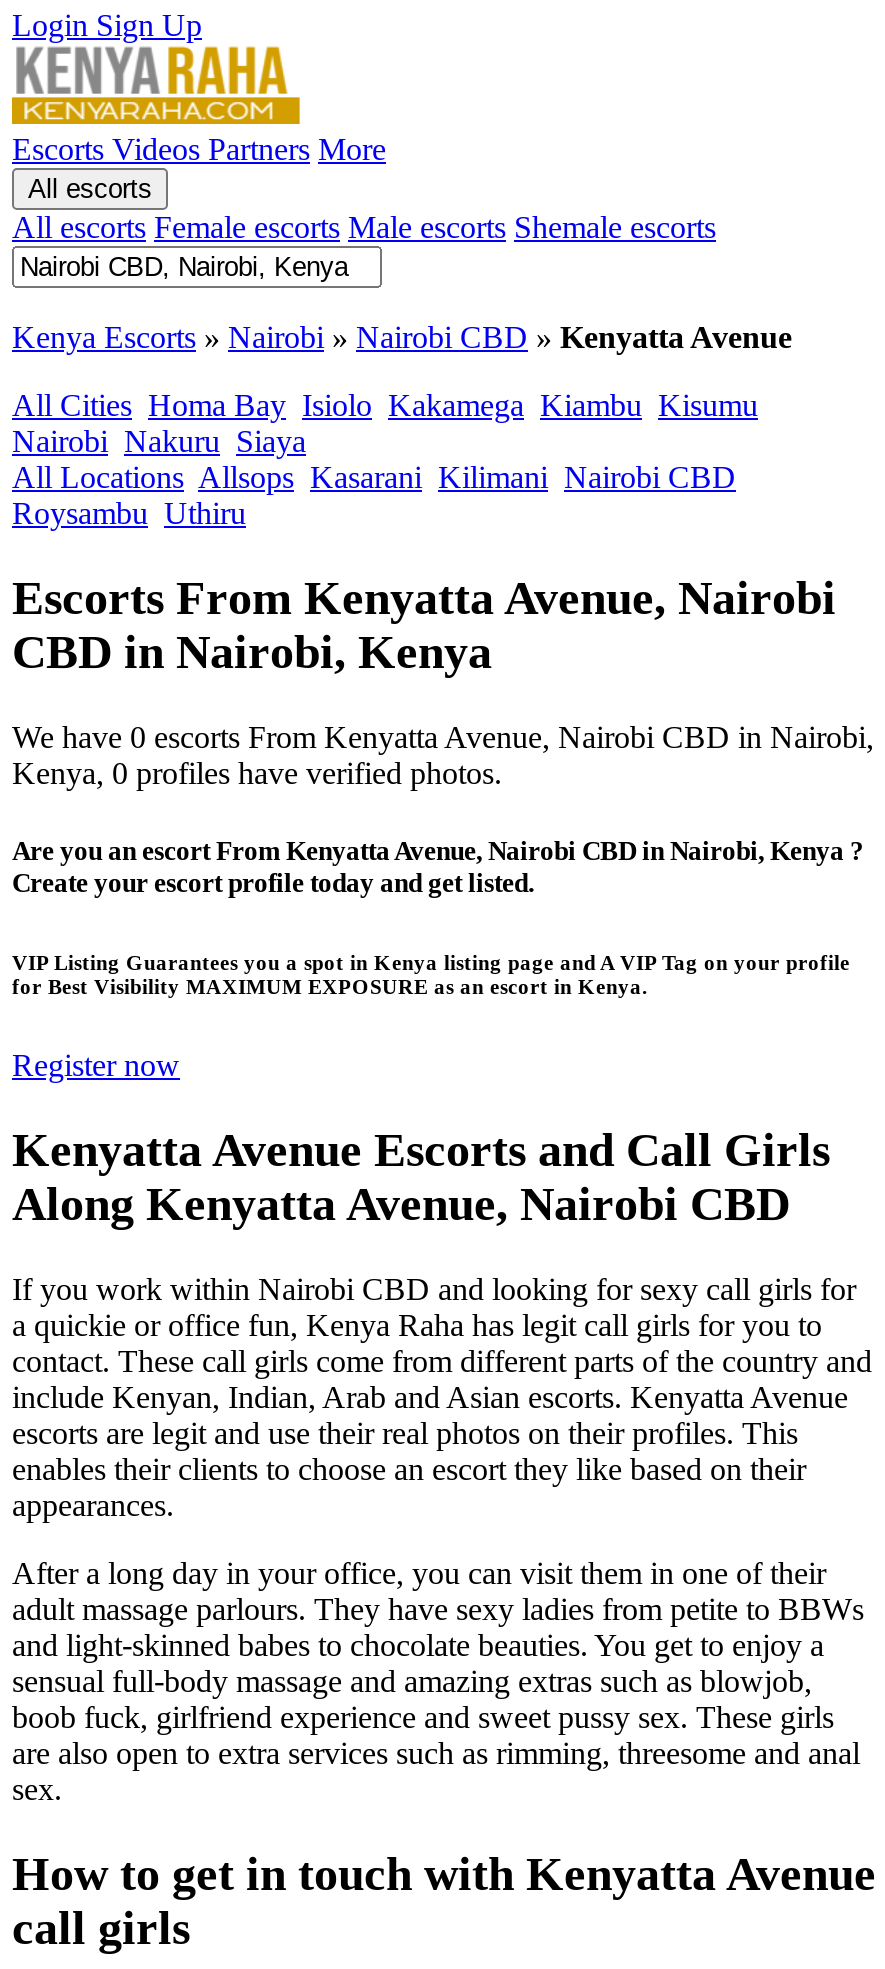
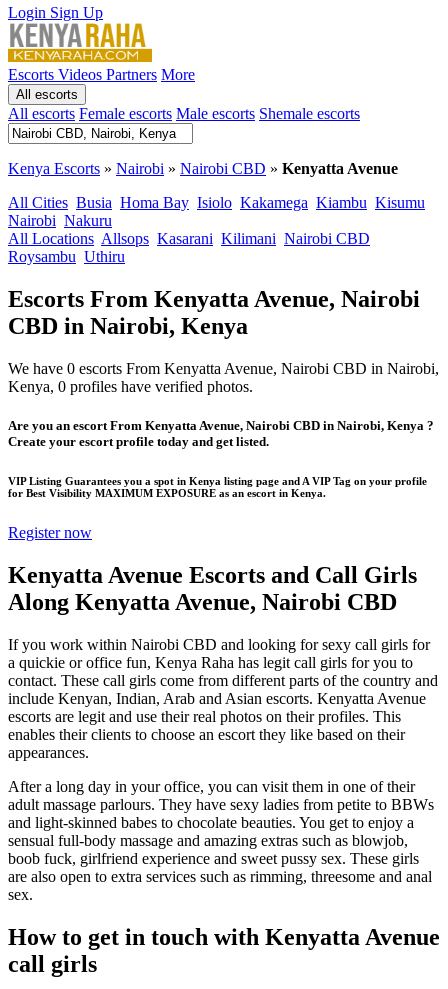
[12,388,758,458] All Cities Homa Bay Isiolo Kakamega Kiambu Kisumu | Nairobi Nakuru Siaya -> [8,194,425,229] All Cities Busia Homa Bay Isiolo Kakamega Kiambu Kisumu | Nairobi Nakuru

